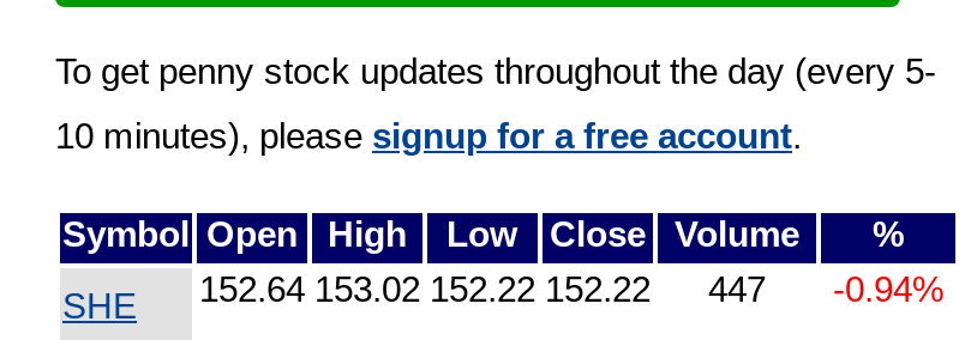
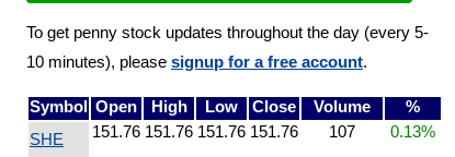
[199,267,651,308] 152.64 153.02 152.22 152.22 -> [92,122,298,140] 151.76 151.76 151.76 151.76
[708,267,766,308] 447 -> [329,122,355,140] 107
[833,267,943,308] -0.94% -> [390,122,435,140] 0.13%

